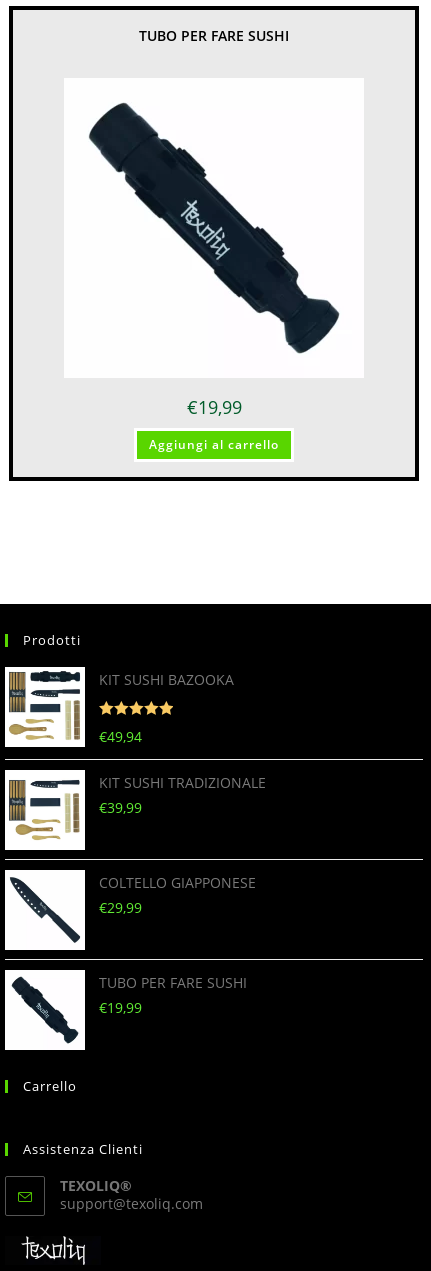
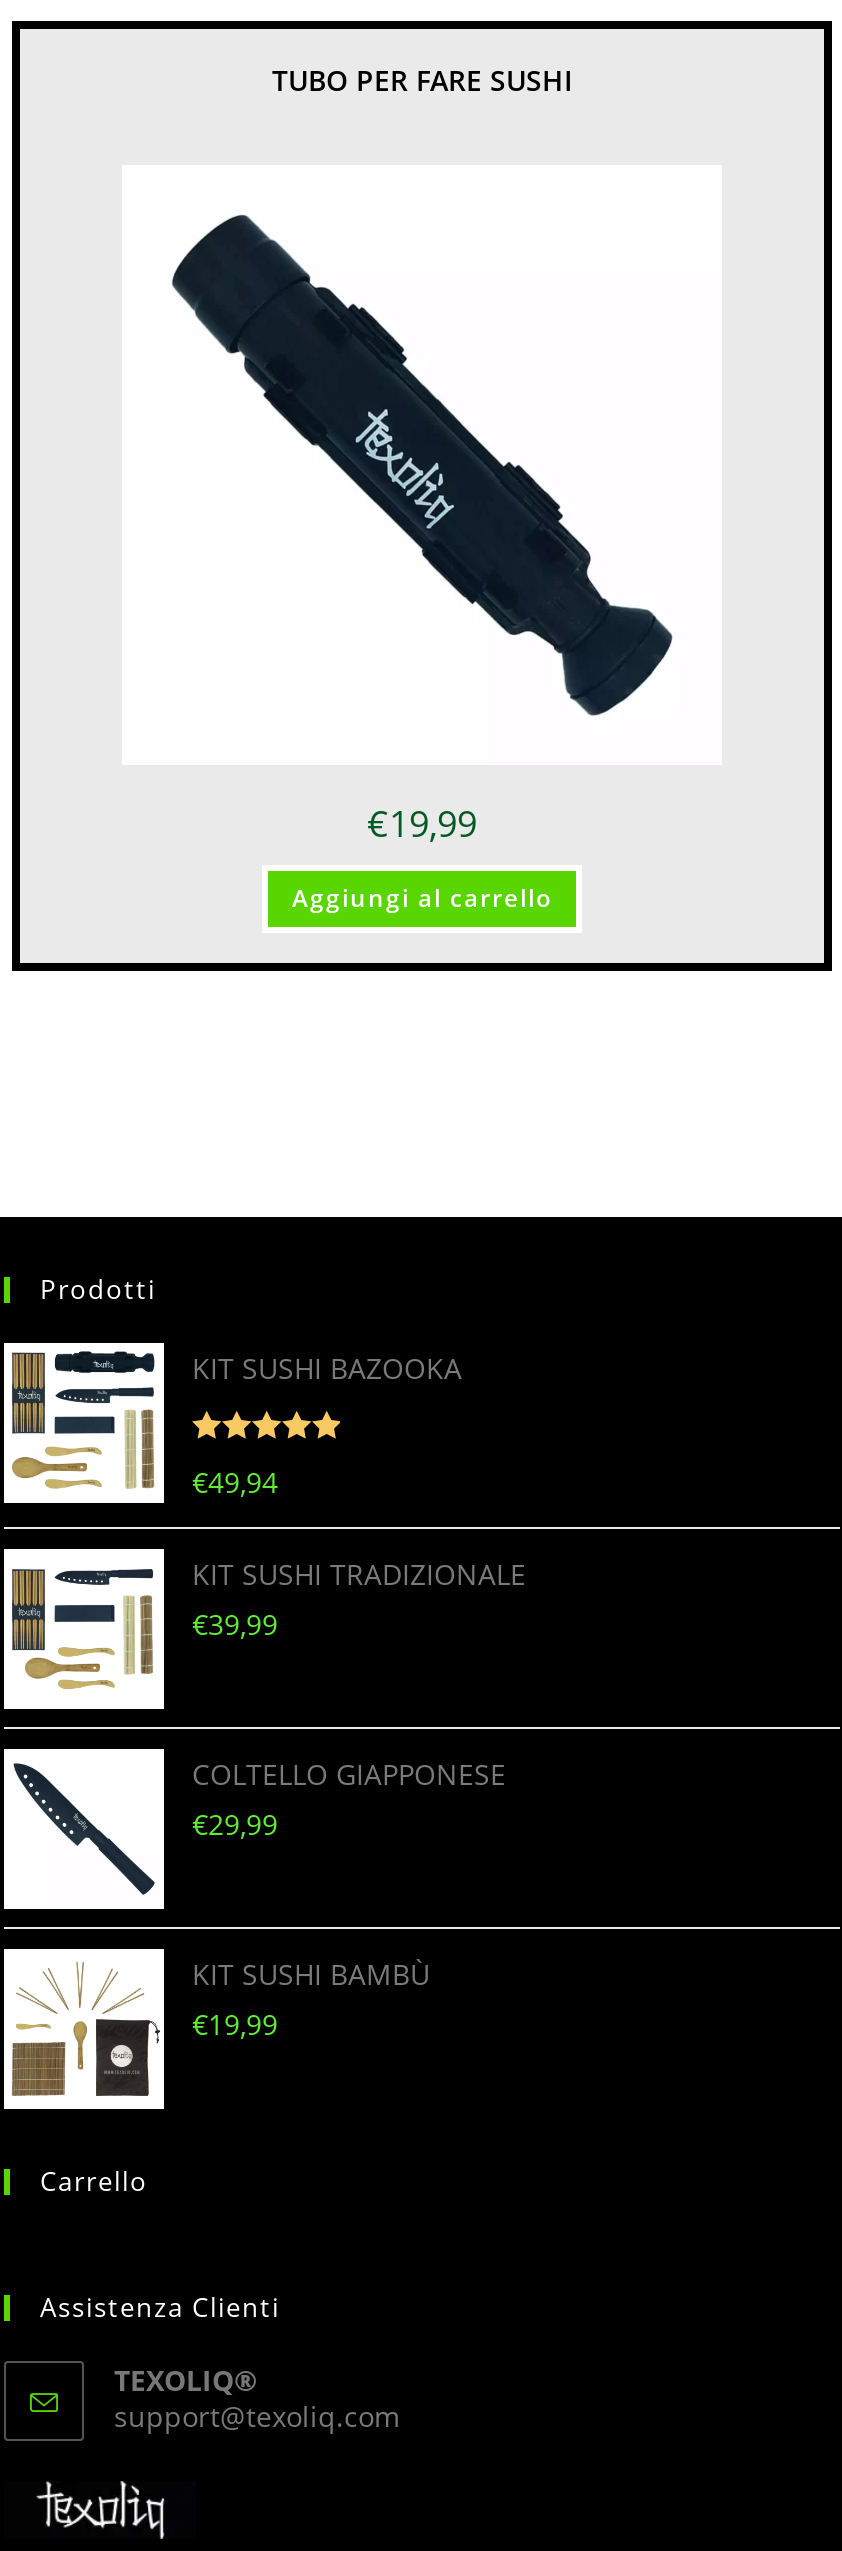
[9,973,247,1044] [image] | TUBO PER FARE SUSHI -> [10,1955,430,2099] [image] | KIT SUSHI BAMBÙ

